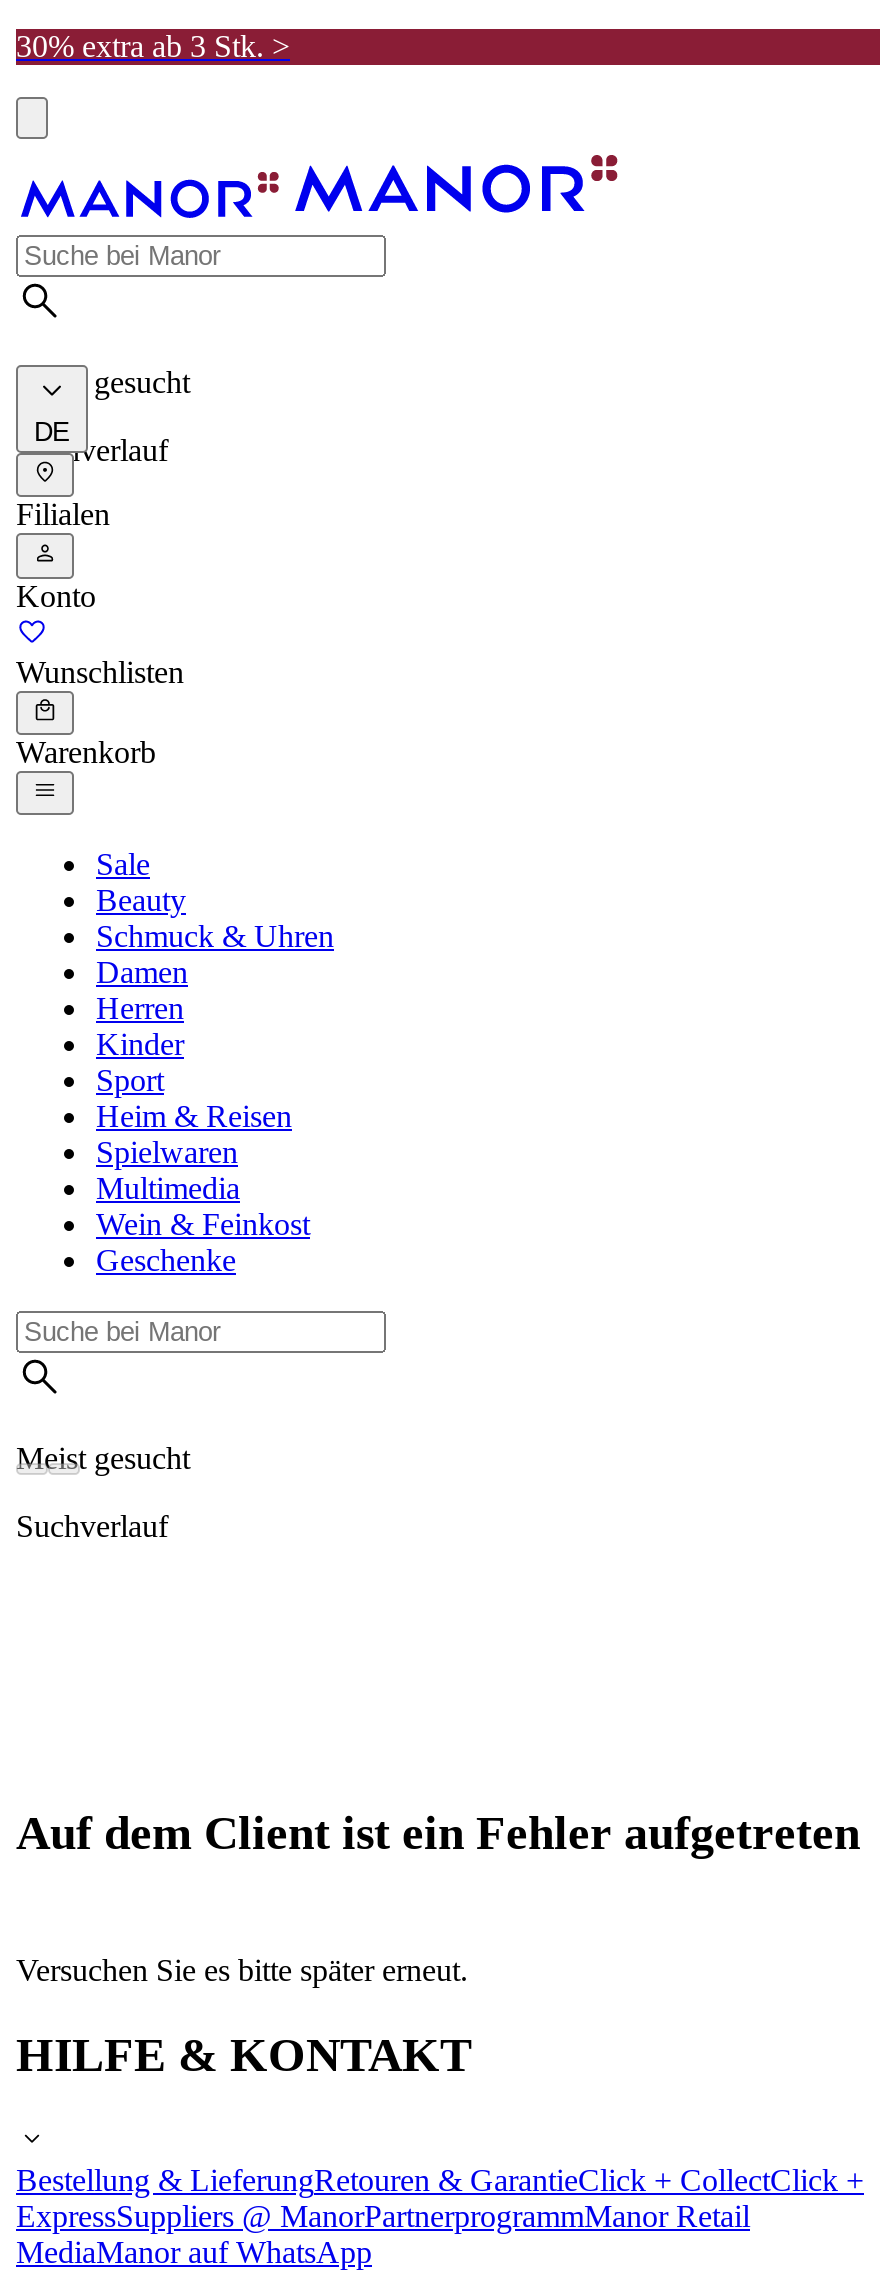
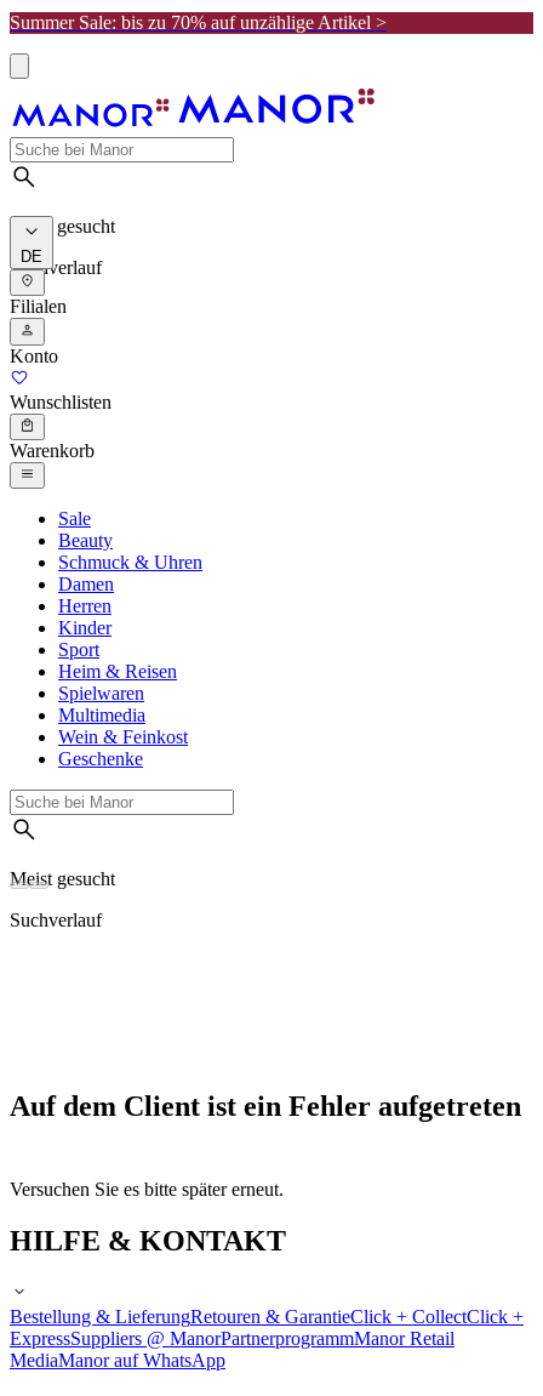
[16,29,290,63] 30% extra ab 3 Stk. > -> [10,12,387,33] Summer Sale: bis zu 70% auf unzählige Artikel >

